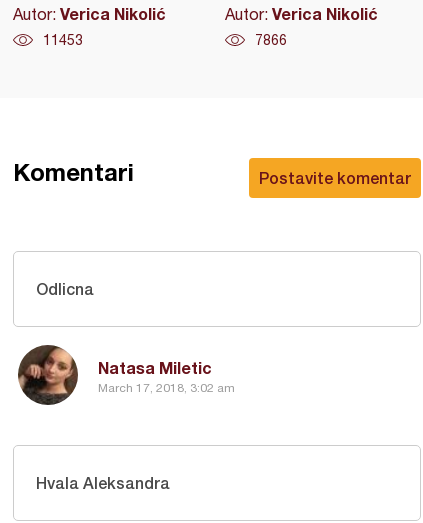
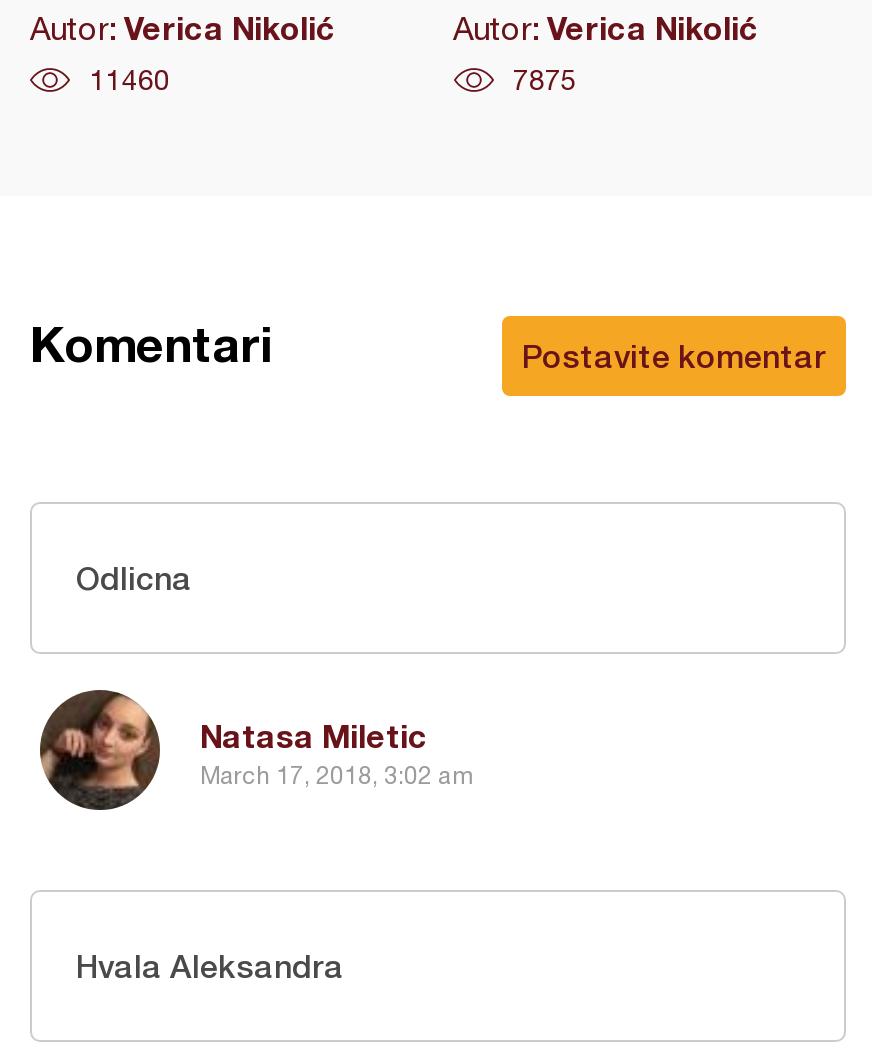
[43,32,83,48] 11453 -> [90,64,170,96] 11460
[254,32,286,48] 7866 -> [513,64,577,96] 7875

